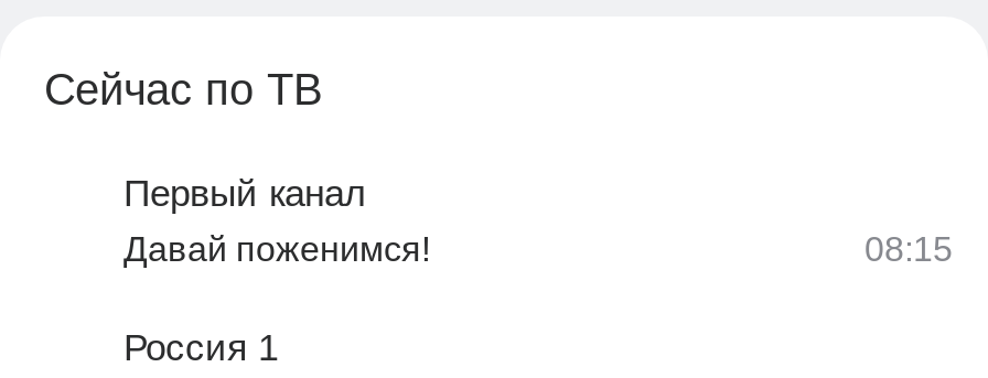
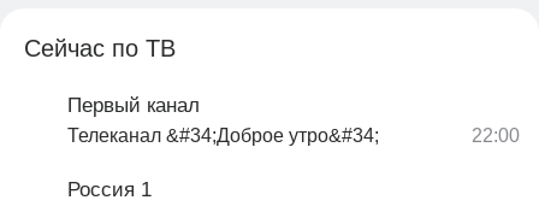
[123,230,430,268] Давай поженимся! -> [67,125,379,146] Телеканал &#34;Доброе утро&#34;

